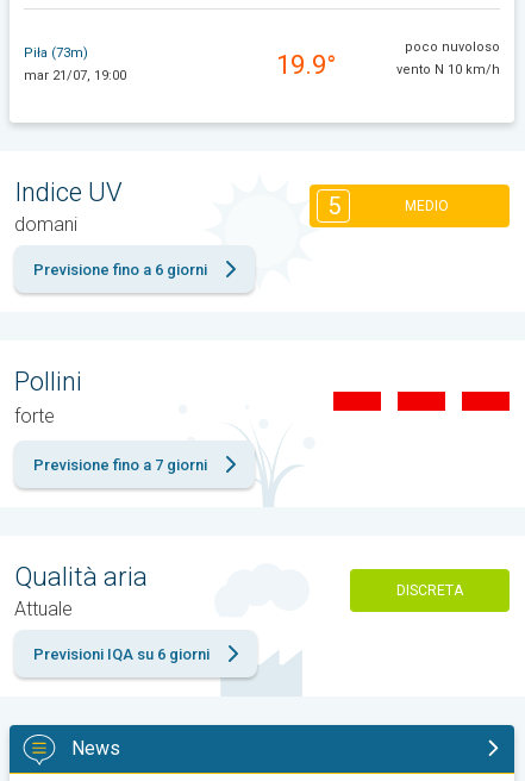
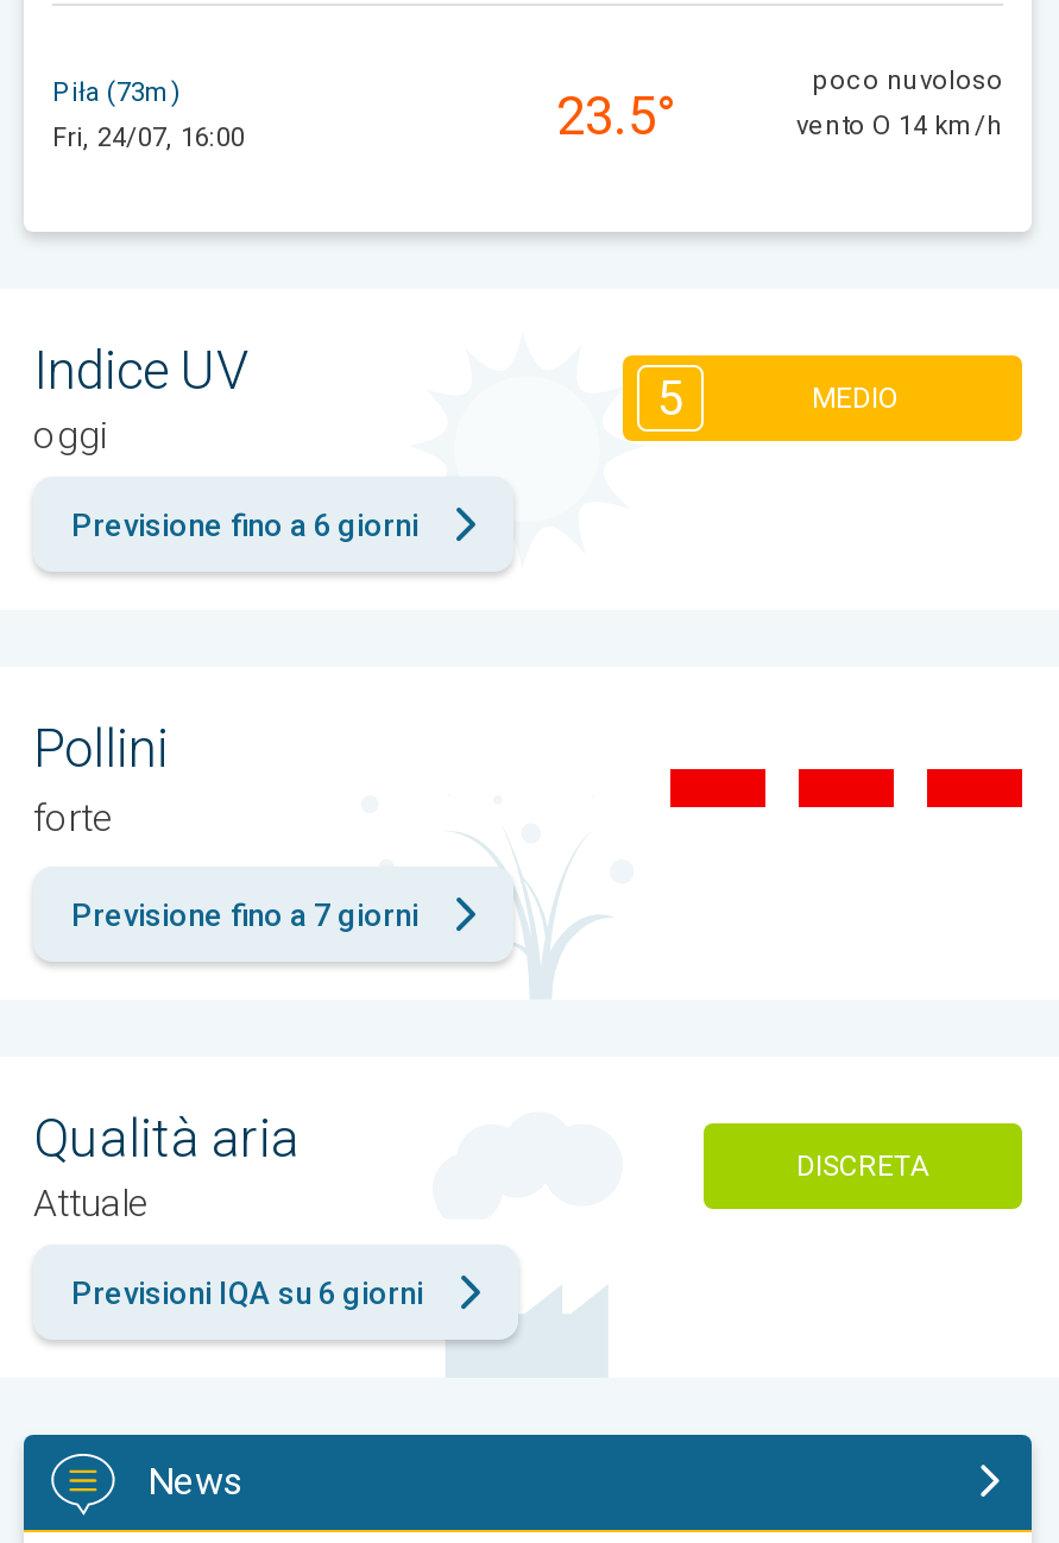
[24,50,336,84] mar 21/07, 19:00 | 19.9° -> [52,86,675,154] Fri, 24/07, 16:00 | 23.5°
[396,62,500,77] vento N 10 km/h -> [796,110,1003,141] vento O 14 km/h
[14,213,77,235] domani -> [33,412,107,457] oggi

